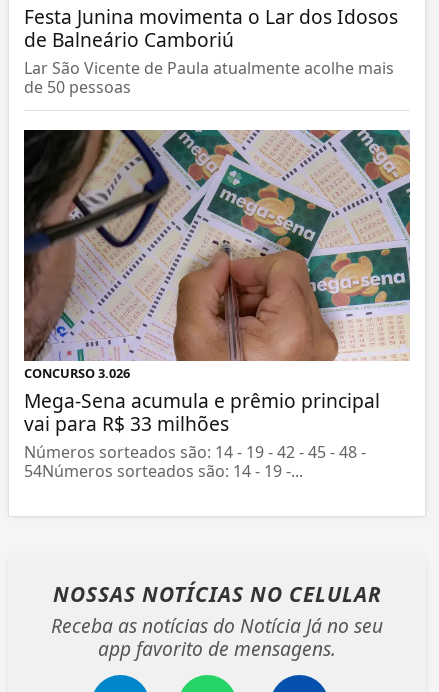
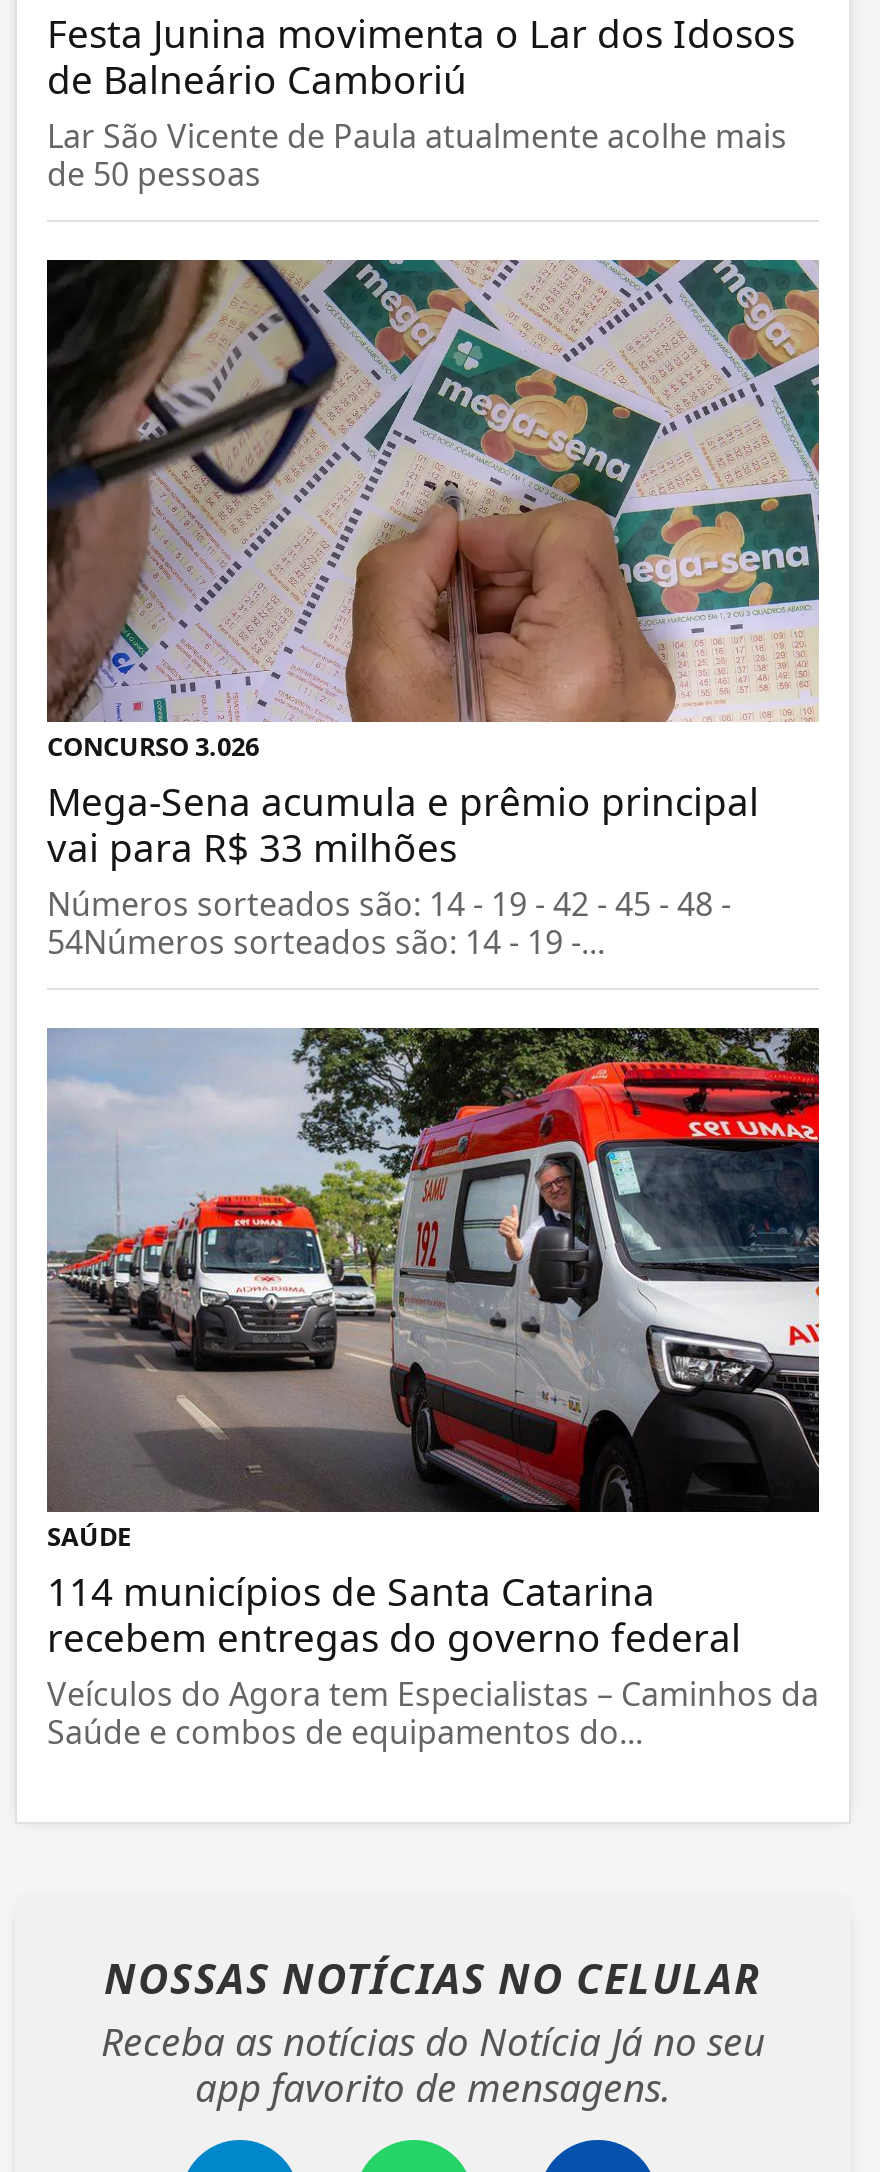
none -> [47,1026,821,1753] [image] | SAÚDE | 114 municípios de Santa Catarina | recebem entregas do governo federal | Veículos do Agora tem Especialistas – Caminhos da | Saúde e combos de equipamentos do...

